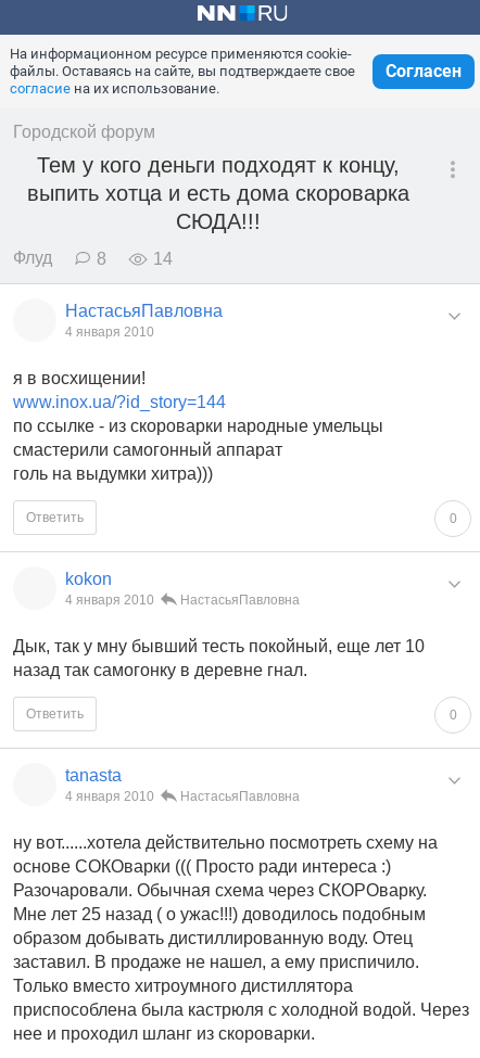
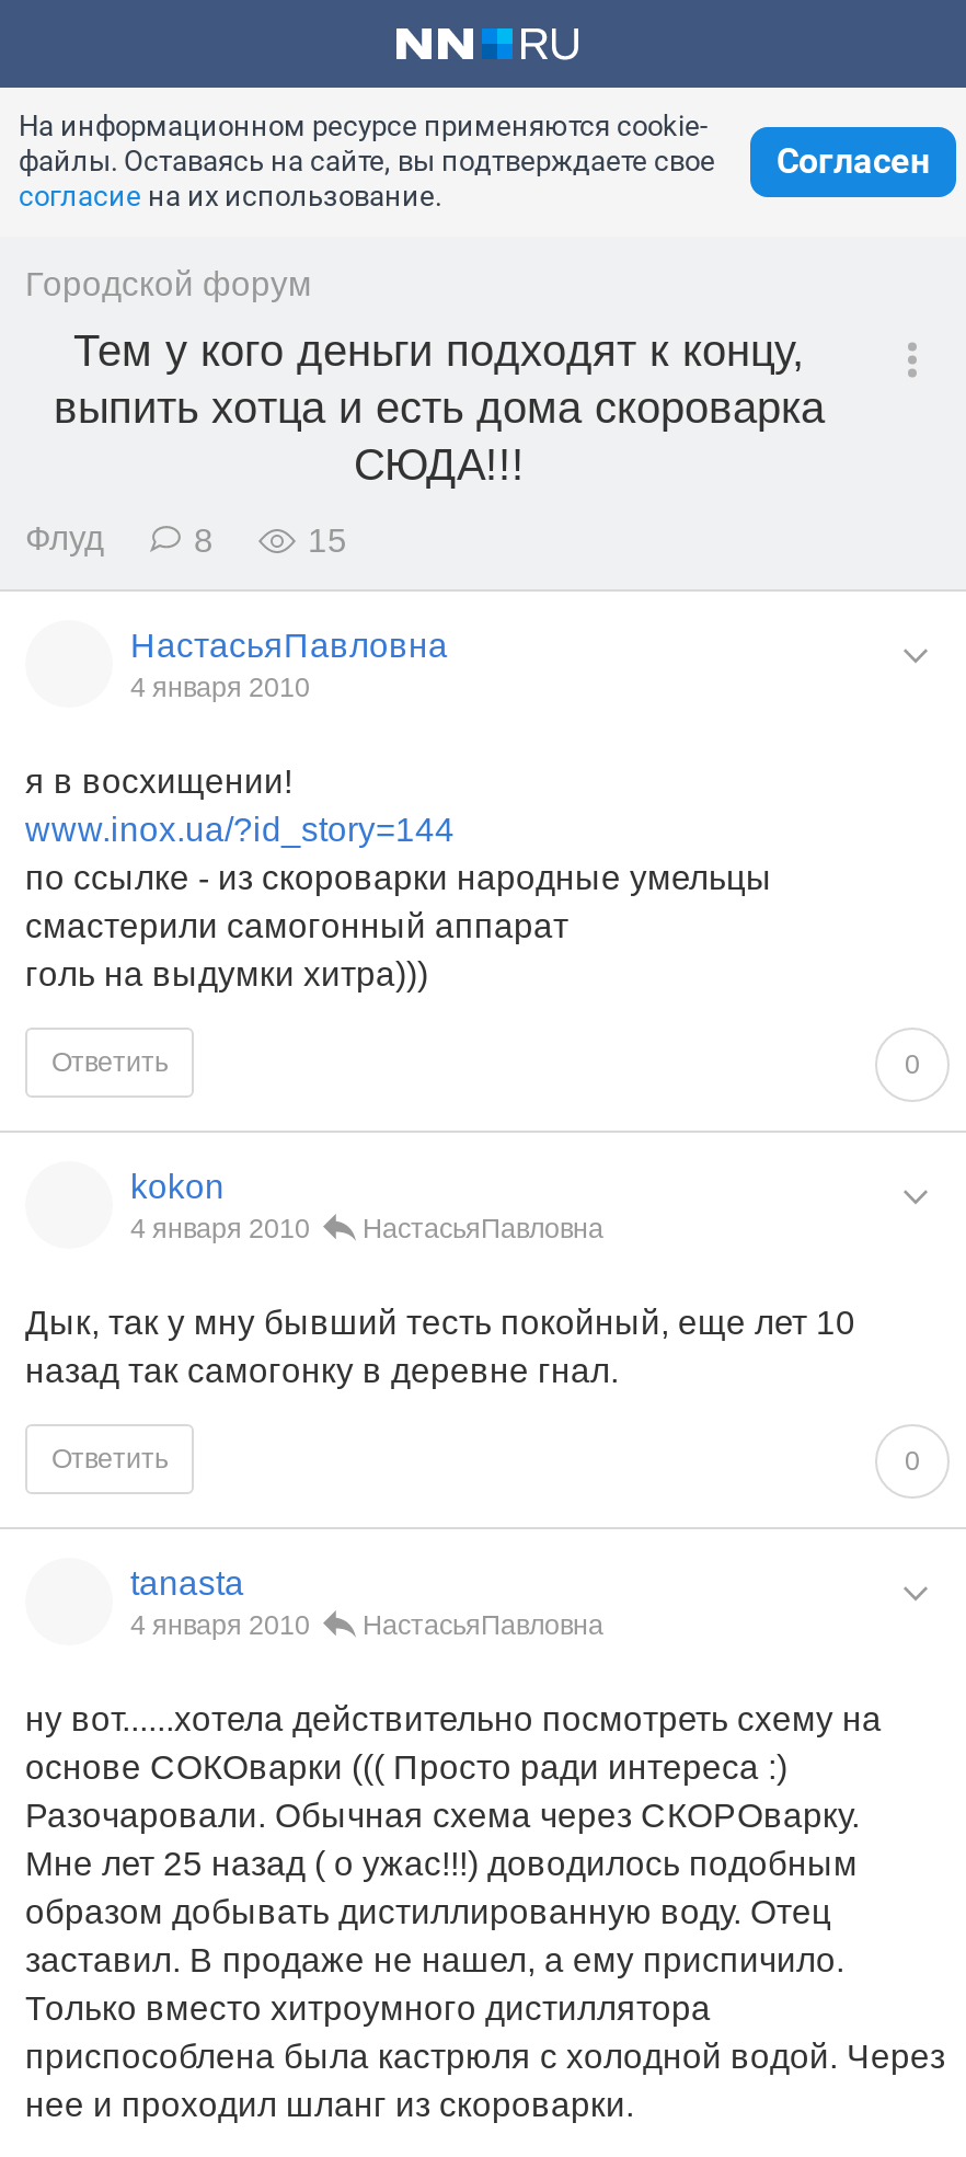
[153,249,173,268] 14 -> [308,521,347,558] 15

